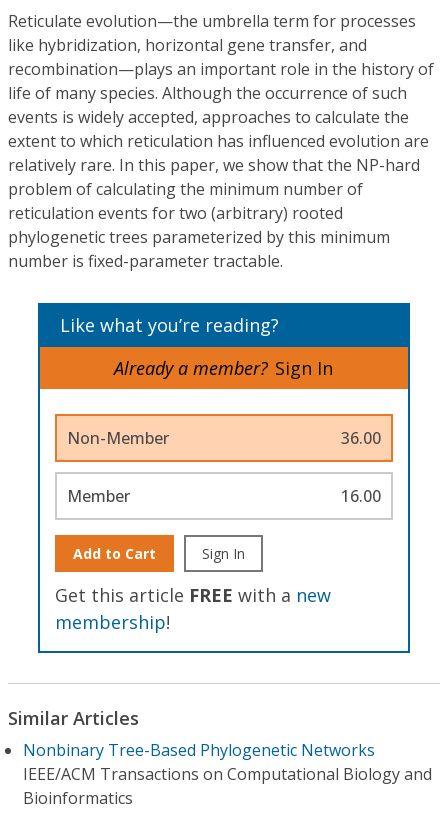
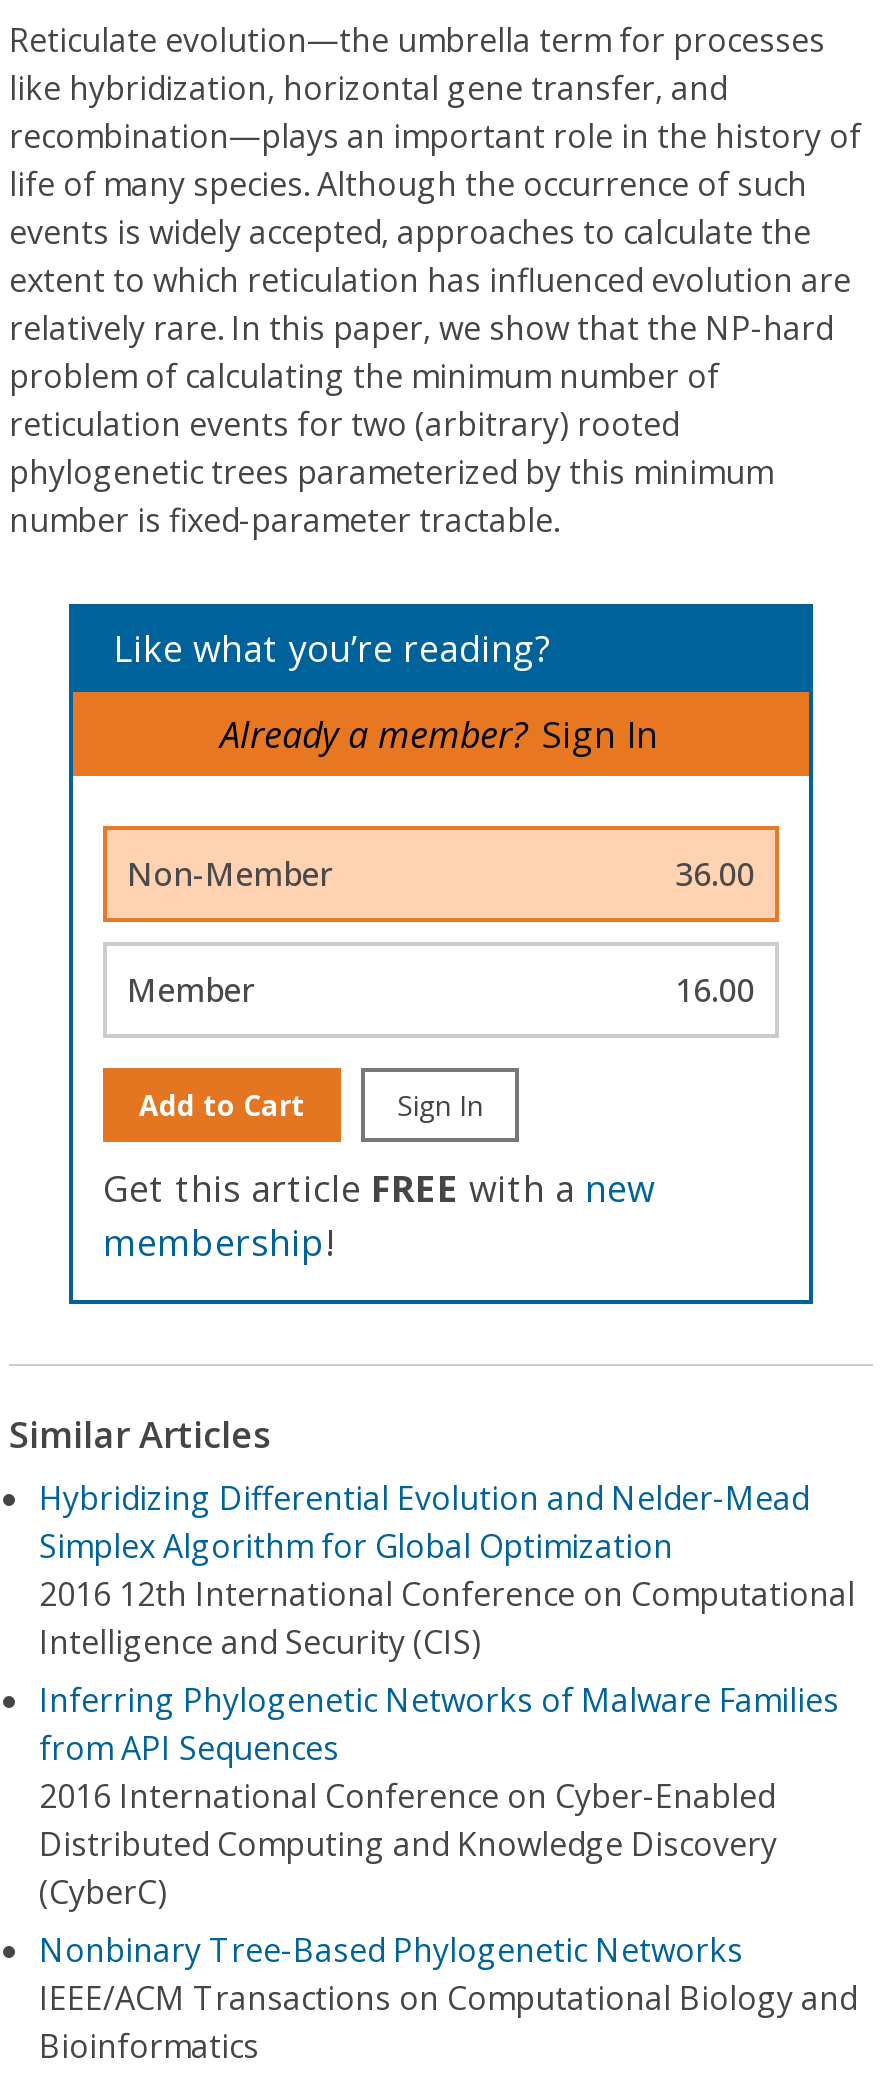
none -> [39,1476,855,1914] Hybridizing Differential Evolution and Nelder-Mead | Simplex Algorithm for Global Optimization | 2016 12th International Conference on Computational | Intelligence and Security (CIS) | Inferring Phylogenetic Networks of Malware Families | from API Sequences | 2016 International Conference on Cyber-Enabled | Distributed Computing and Knowledge Discovery | (CyberC)

